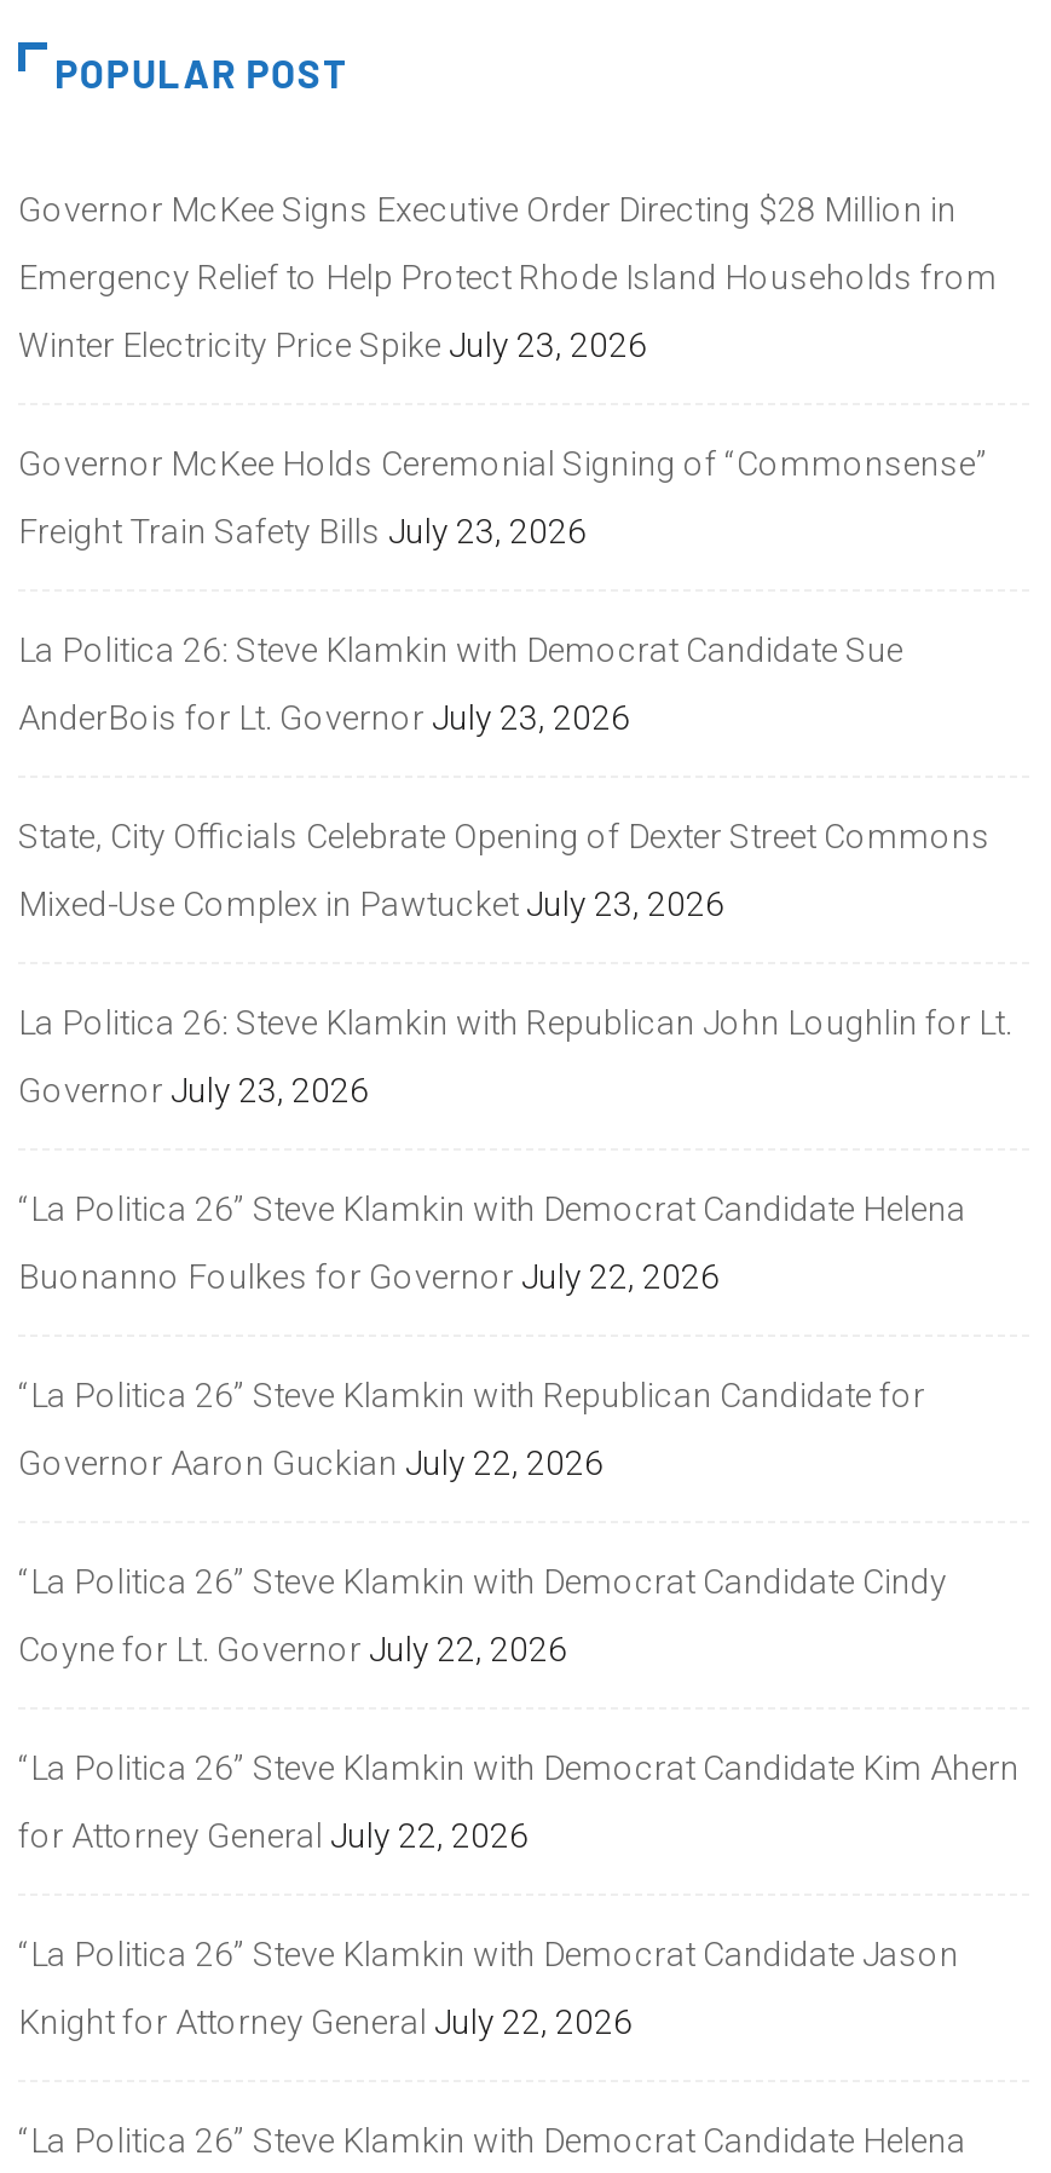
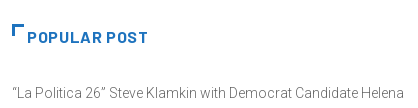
[18,189,1020,2040] Governor McKee Signs Executive Order Directing $28 Million in | Emergency Relief to Help Protect Rhode Island Households from | Winter Electricity Price Spike July 23, 2026 | Governor McKee Holds Ceremonial Signing of “Commonsense” | Freight Train Safety Bills July 23, 2026 | La Politica 26: Steve Klamkin with Democrat Candidate Sue | AnderBois for Lt. Governor July 23, 2026 | State, City Officials Celebrate Opening of Dexter Street Commons | Mixed-Use Complex in Pawtucket July 23, 2026 | La Politica 26: Steve Klamkin with Republican John Loughlin for Lt. | Governor July 23, 2026 | “La Politica 26” Steve Klamkin with Democrat Candidate Helena | Buonanno Foulkes for Governor July 22, 2026 | “La Politica 26” Steve Klamkin with Republican Candidate for | Governor Aaron Guckian July 22, 2026 | “La Politica 26” Steve Klamkin with Democrat Candidate Cindy | Coyne for Lt. Governor July 22, 2026 | “La Politica 26” Steve Klamkin with Democrat Candidate Kim Ahern | for Attorney General July 22, 2026 | “La Politica 26” Steve Klamkin with Democrat Candidate Jason | Knight for Attorney General July 22, 2026 -> none

